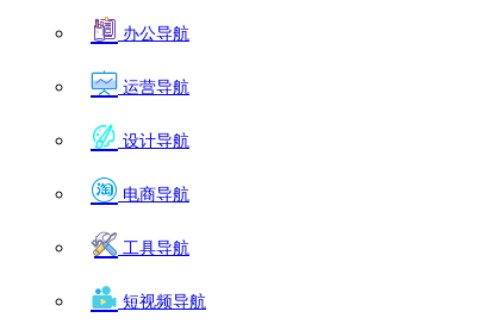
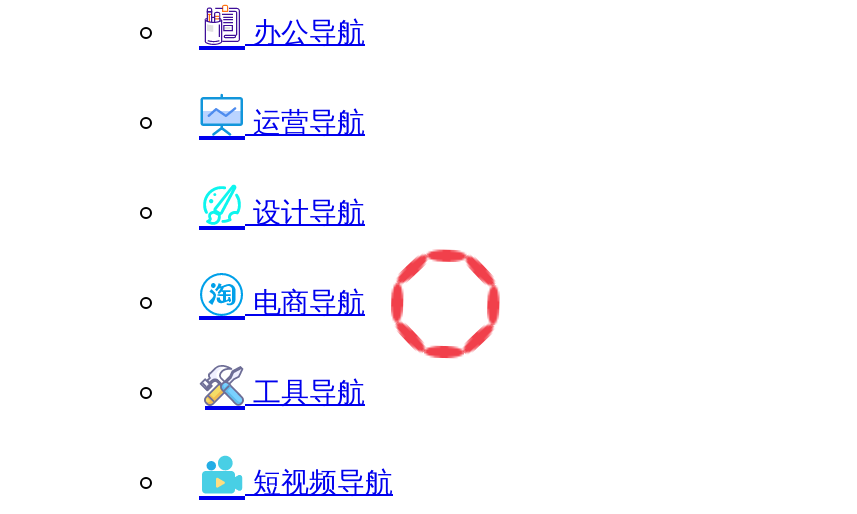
none -> [389,246,503,360] [image]

